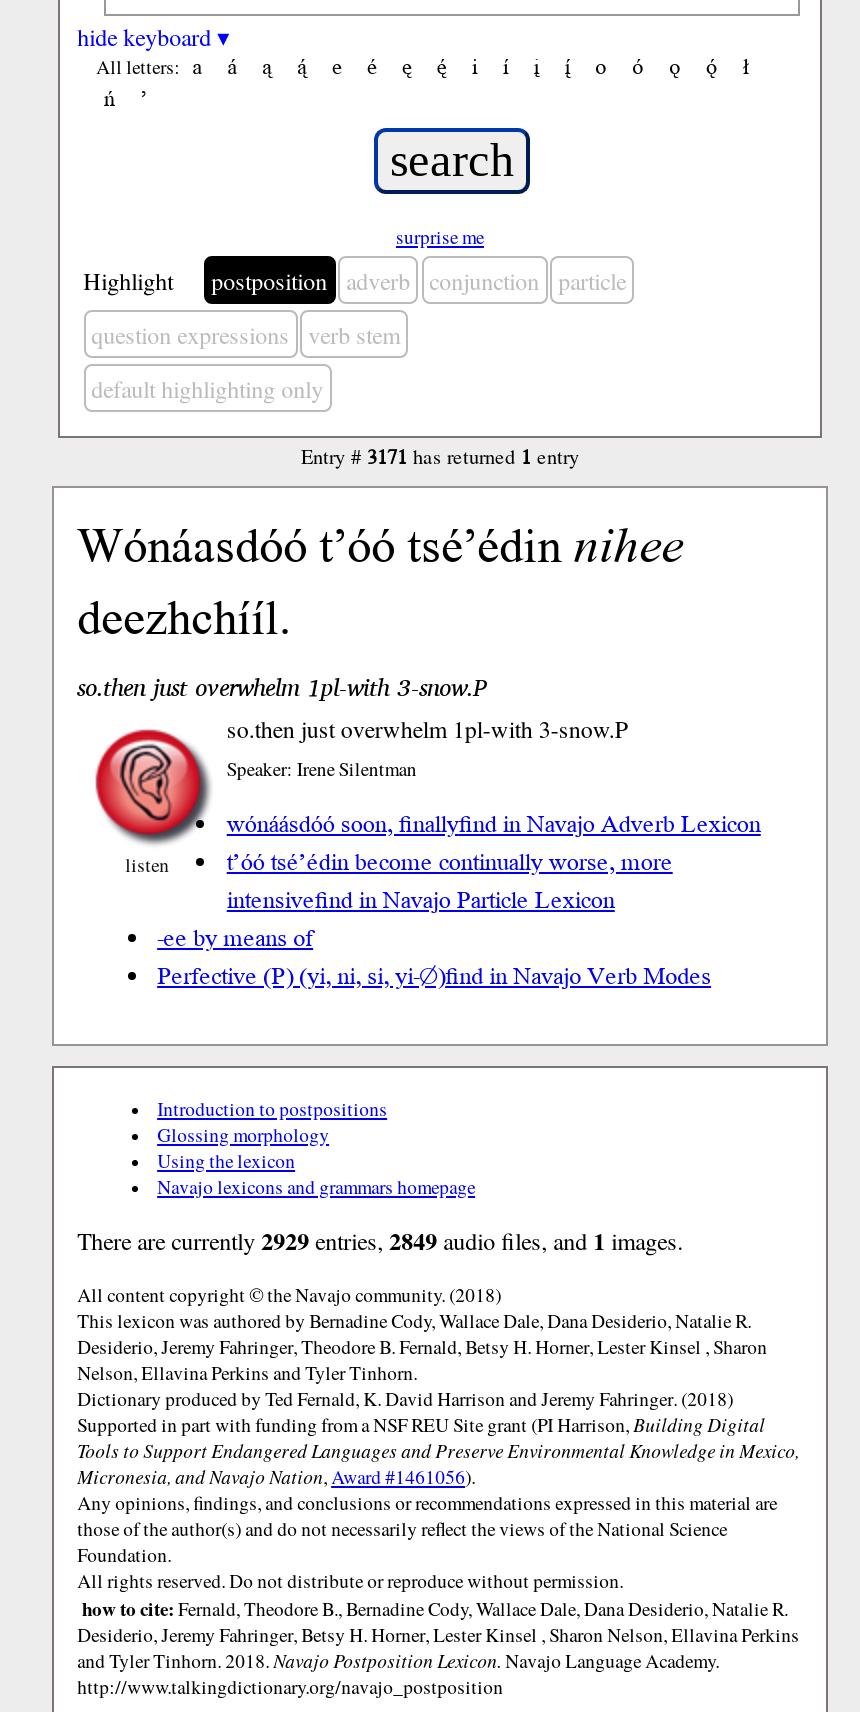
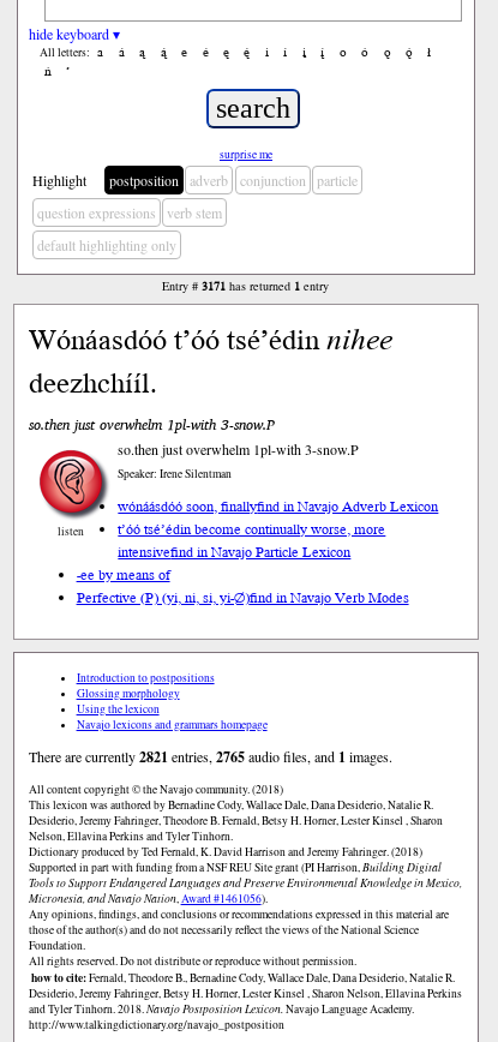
[77,1225,683,1259] There are currently 2929 entries, 2849 audio files, and 1 images. -> [28,747,392,768] There are currently 2821 entries, 2765 audio files, and 1 images.

